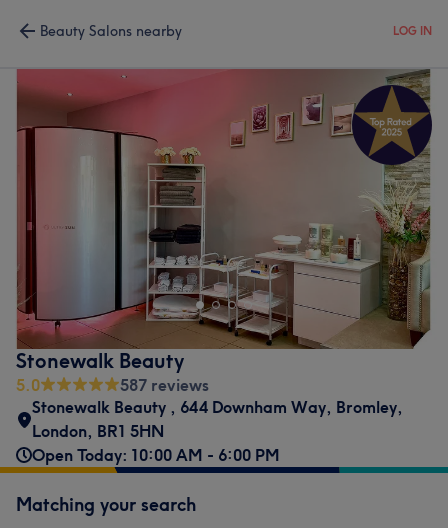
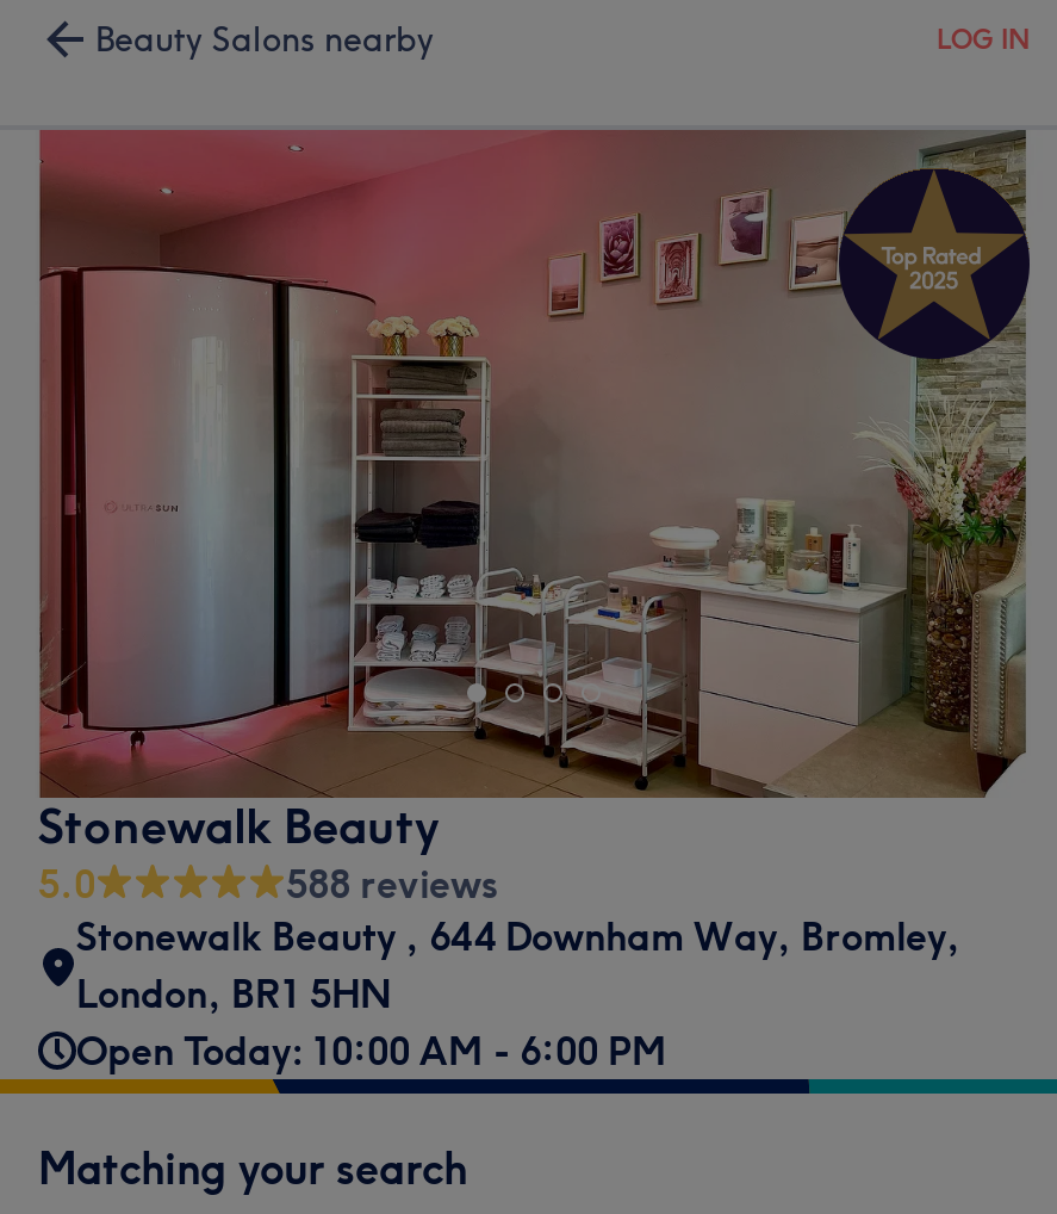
[120,375,209,395] 587 reviews -> [286,860,498,908] 588 reviews

